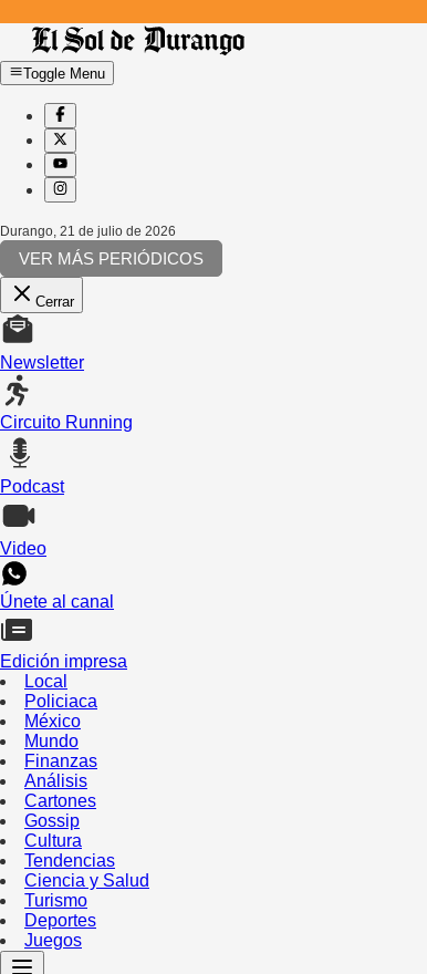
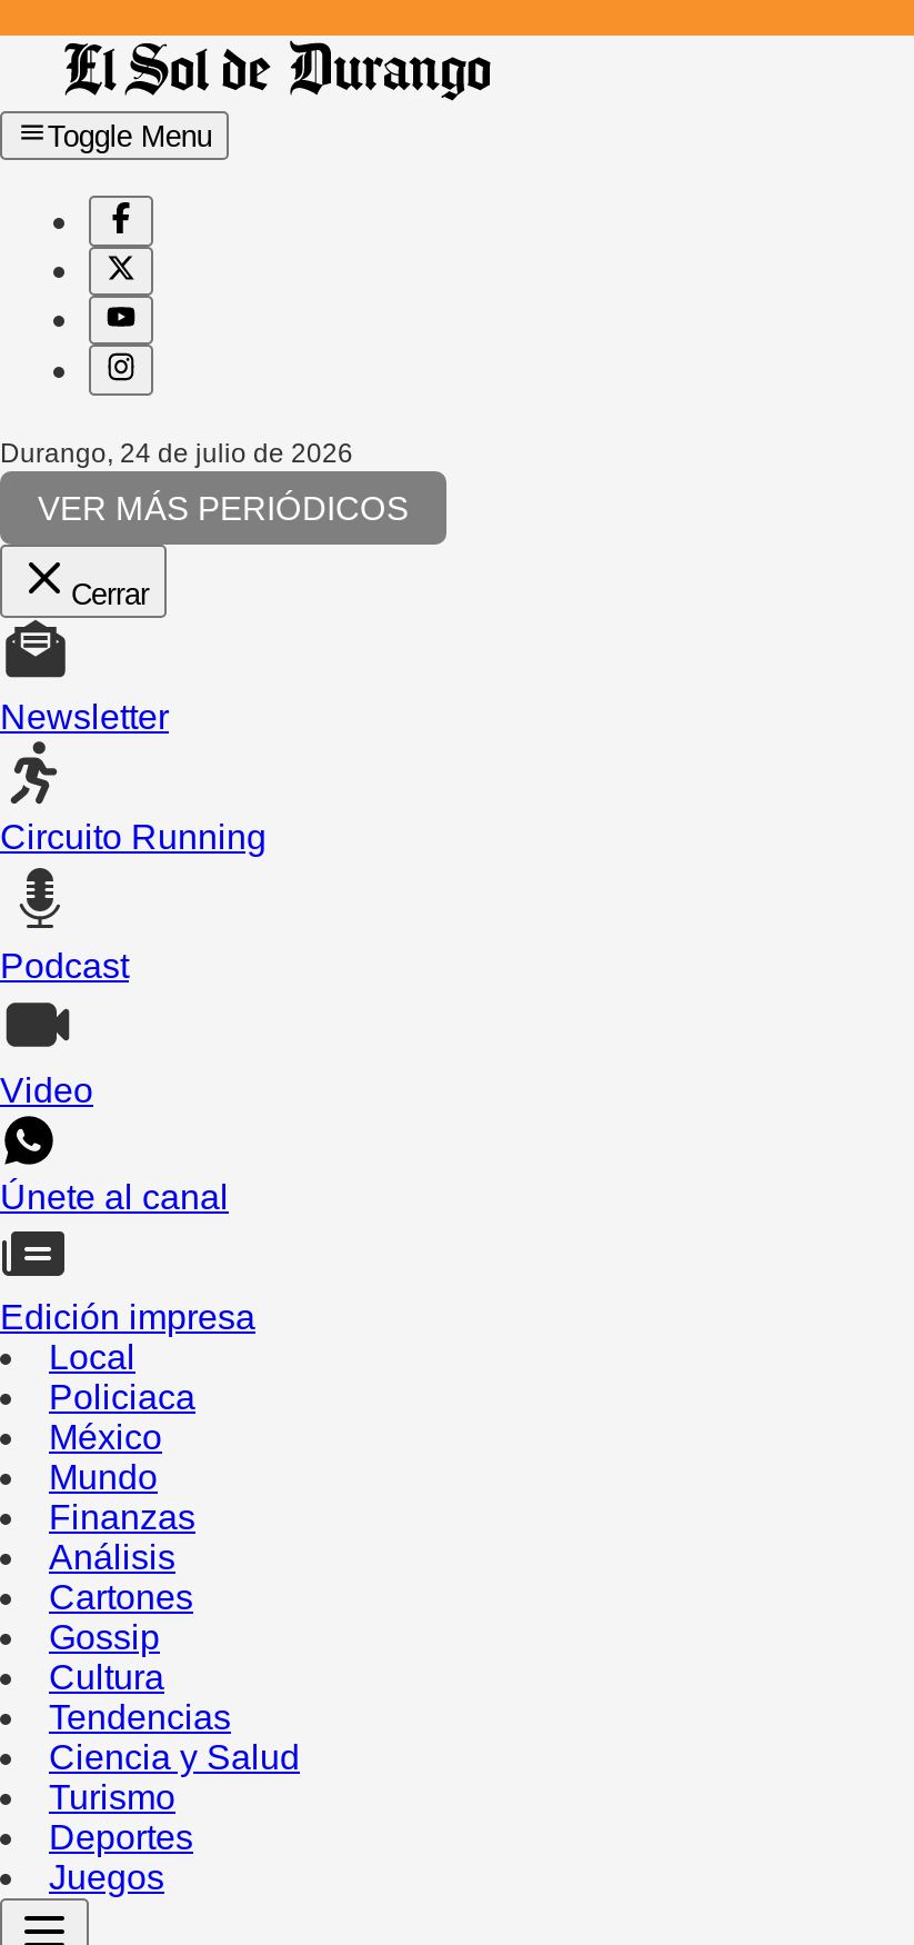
[0,223,176,239] Durango, 21 de julio de 2026 -> [0,437,353,468] Durango, 24 de julio de 2026

